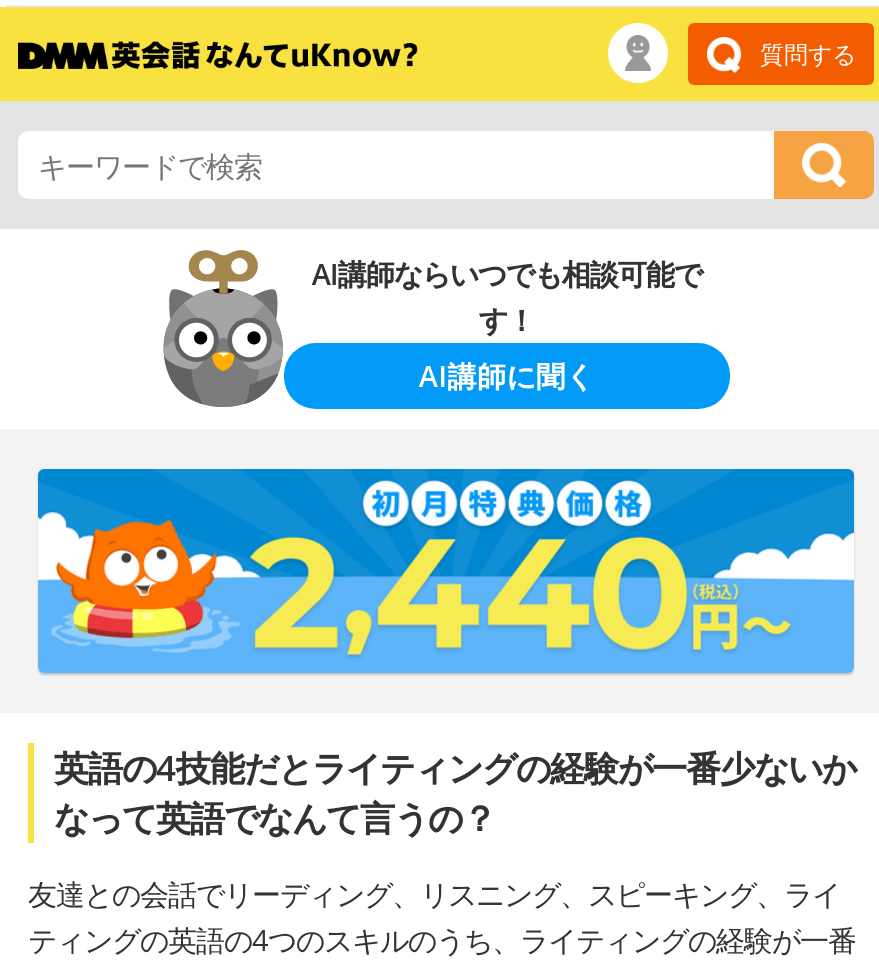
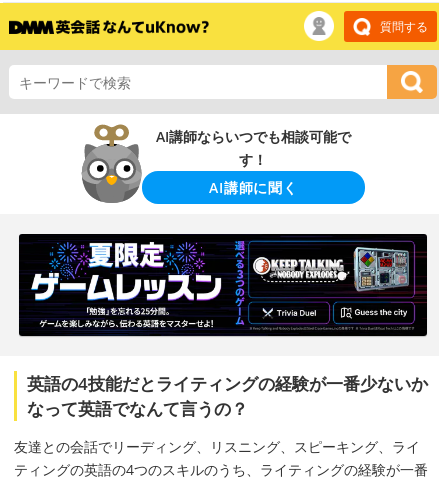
[36,467,856,675] [image] -> [18,233,428,337] [image]

